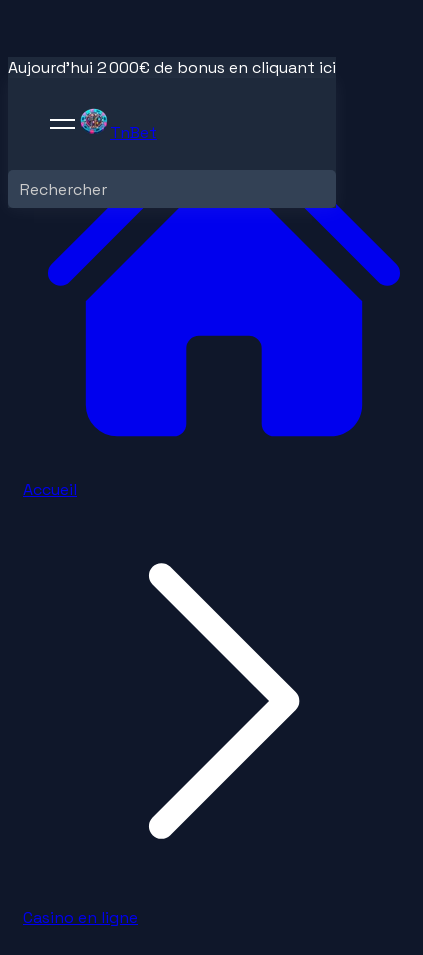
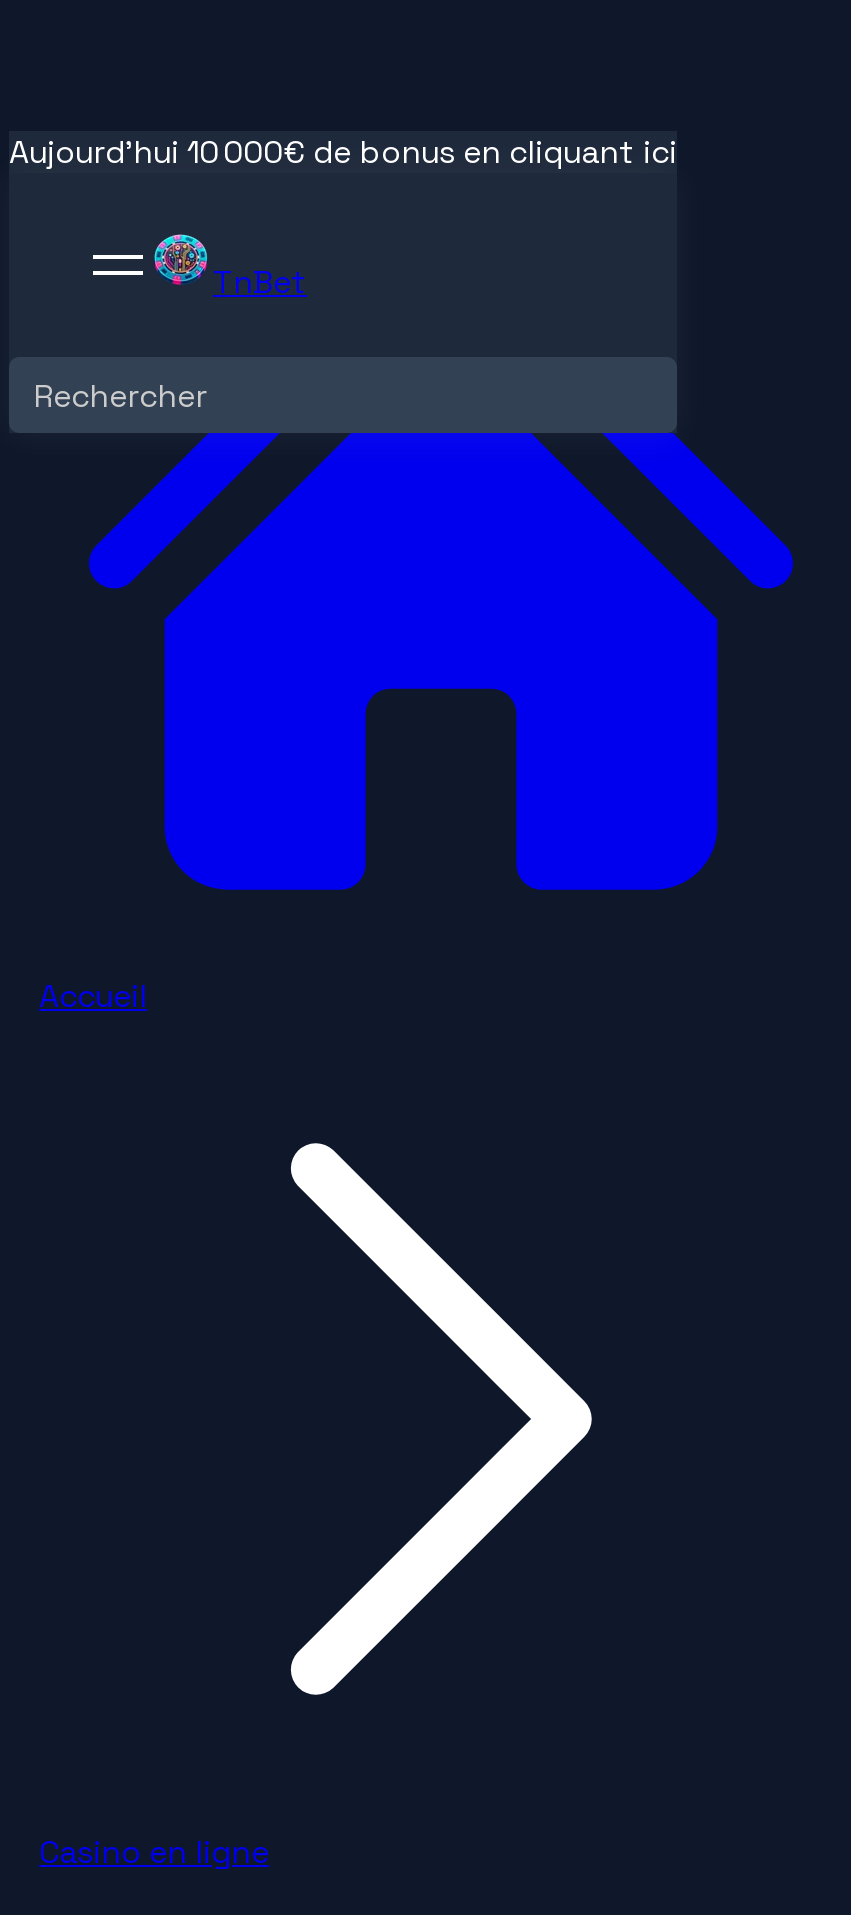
[8,57,336,78] Aujourd'hui 2 000€ de bonus en cliquant ici -> [9,131,677,173] Aujourd'hui 10 000€ de bonus en cliquant ici

